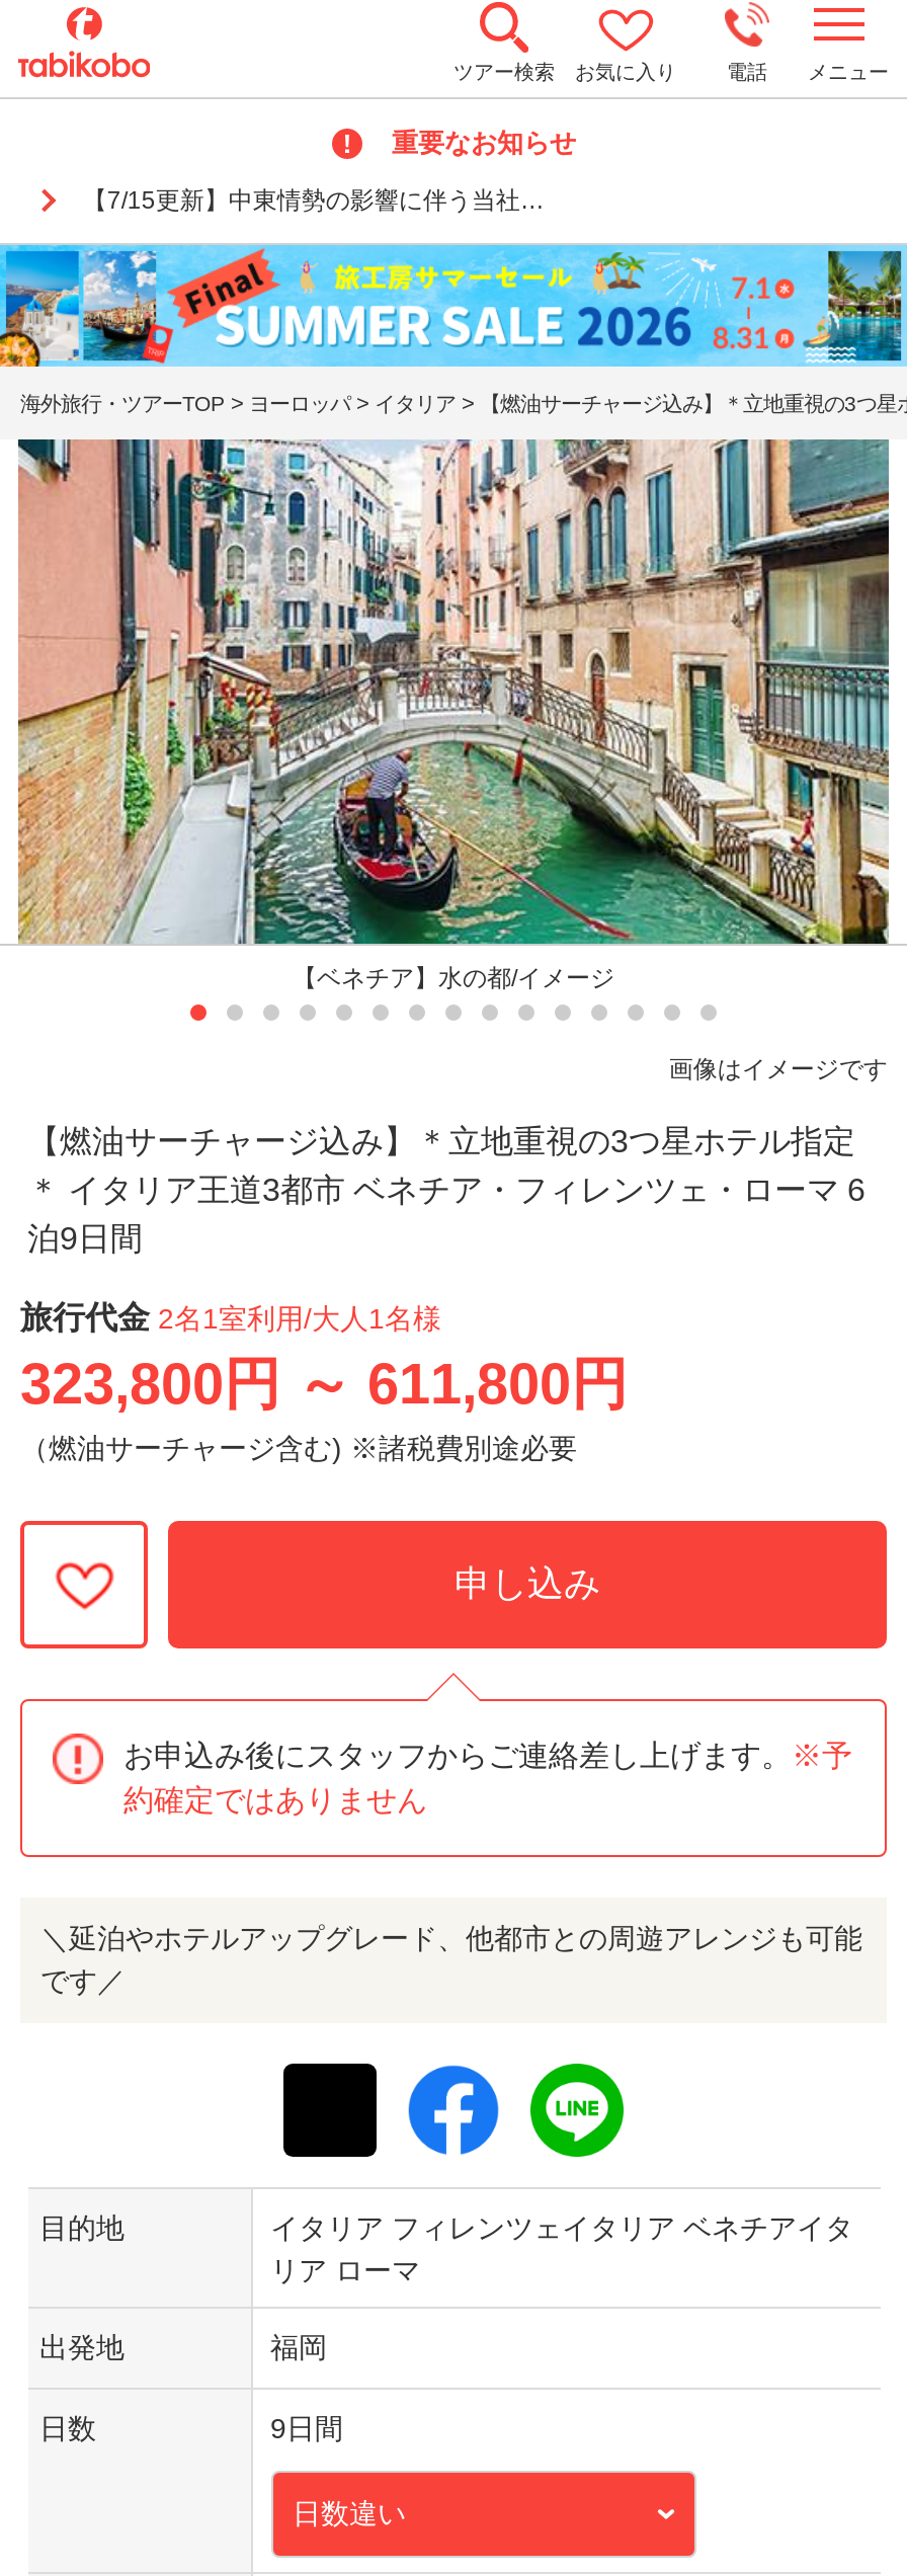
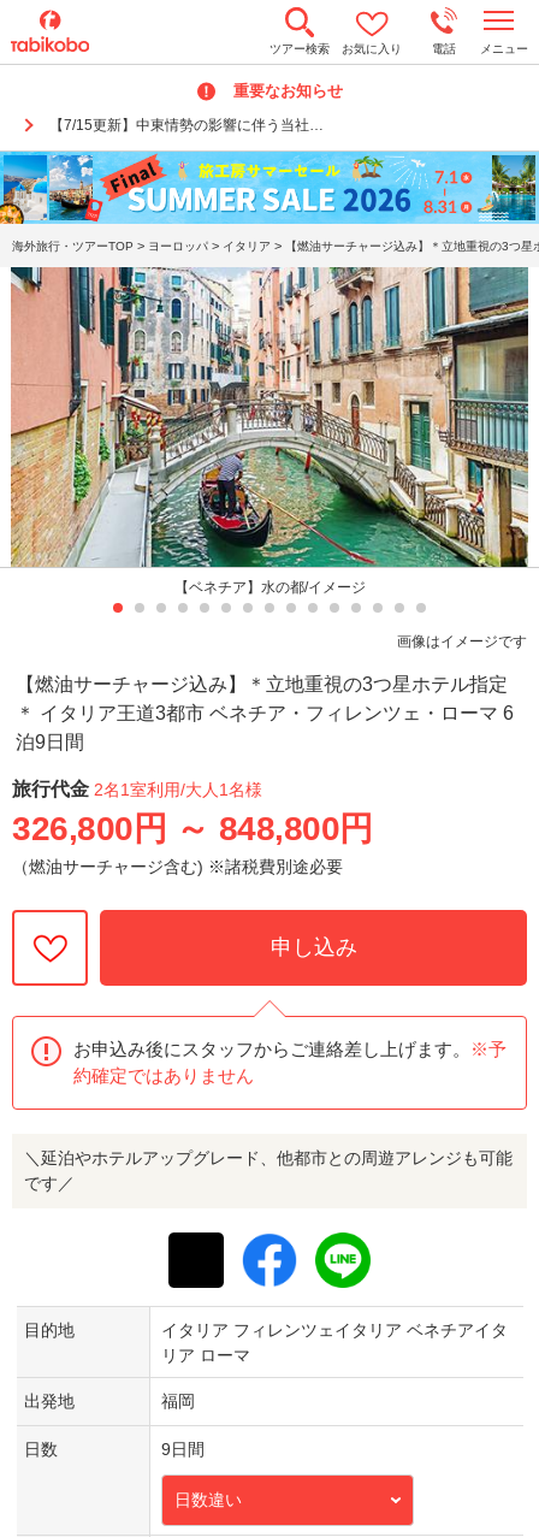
[20,1352,627,1415] 323,800円 ～ 611,800円 -> [12,810,372,847] 326,800円 ～ 848,800円

